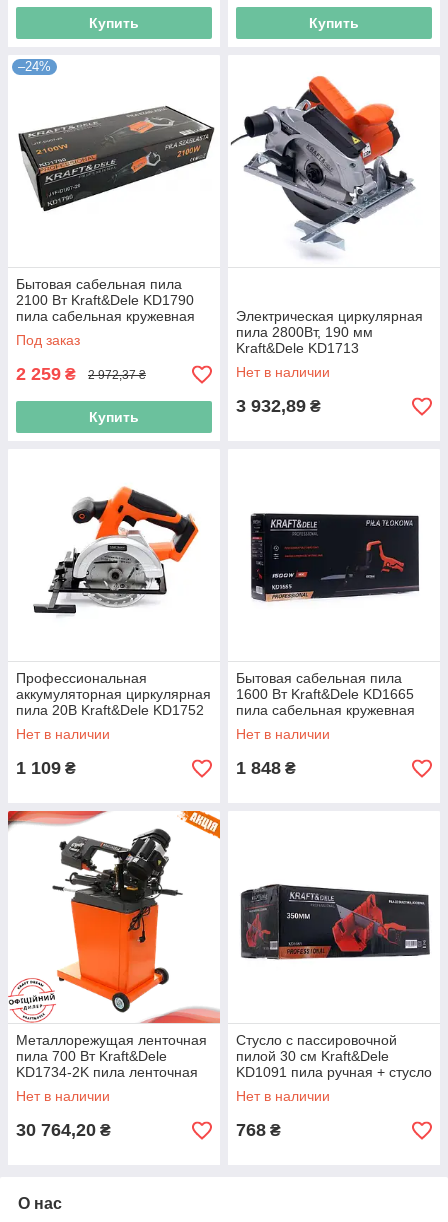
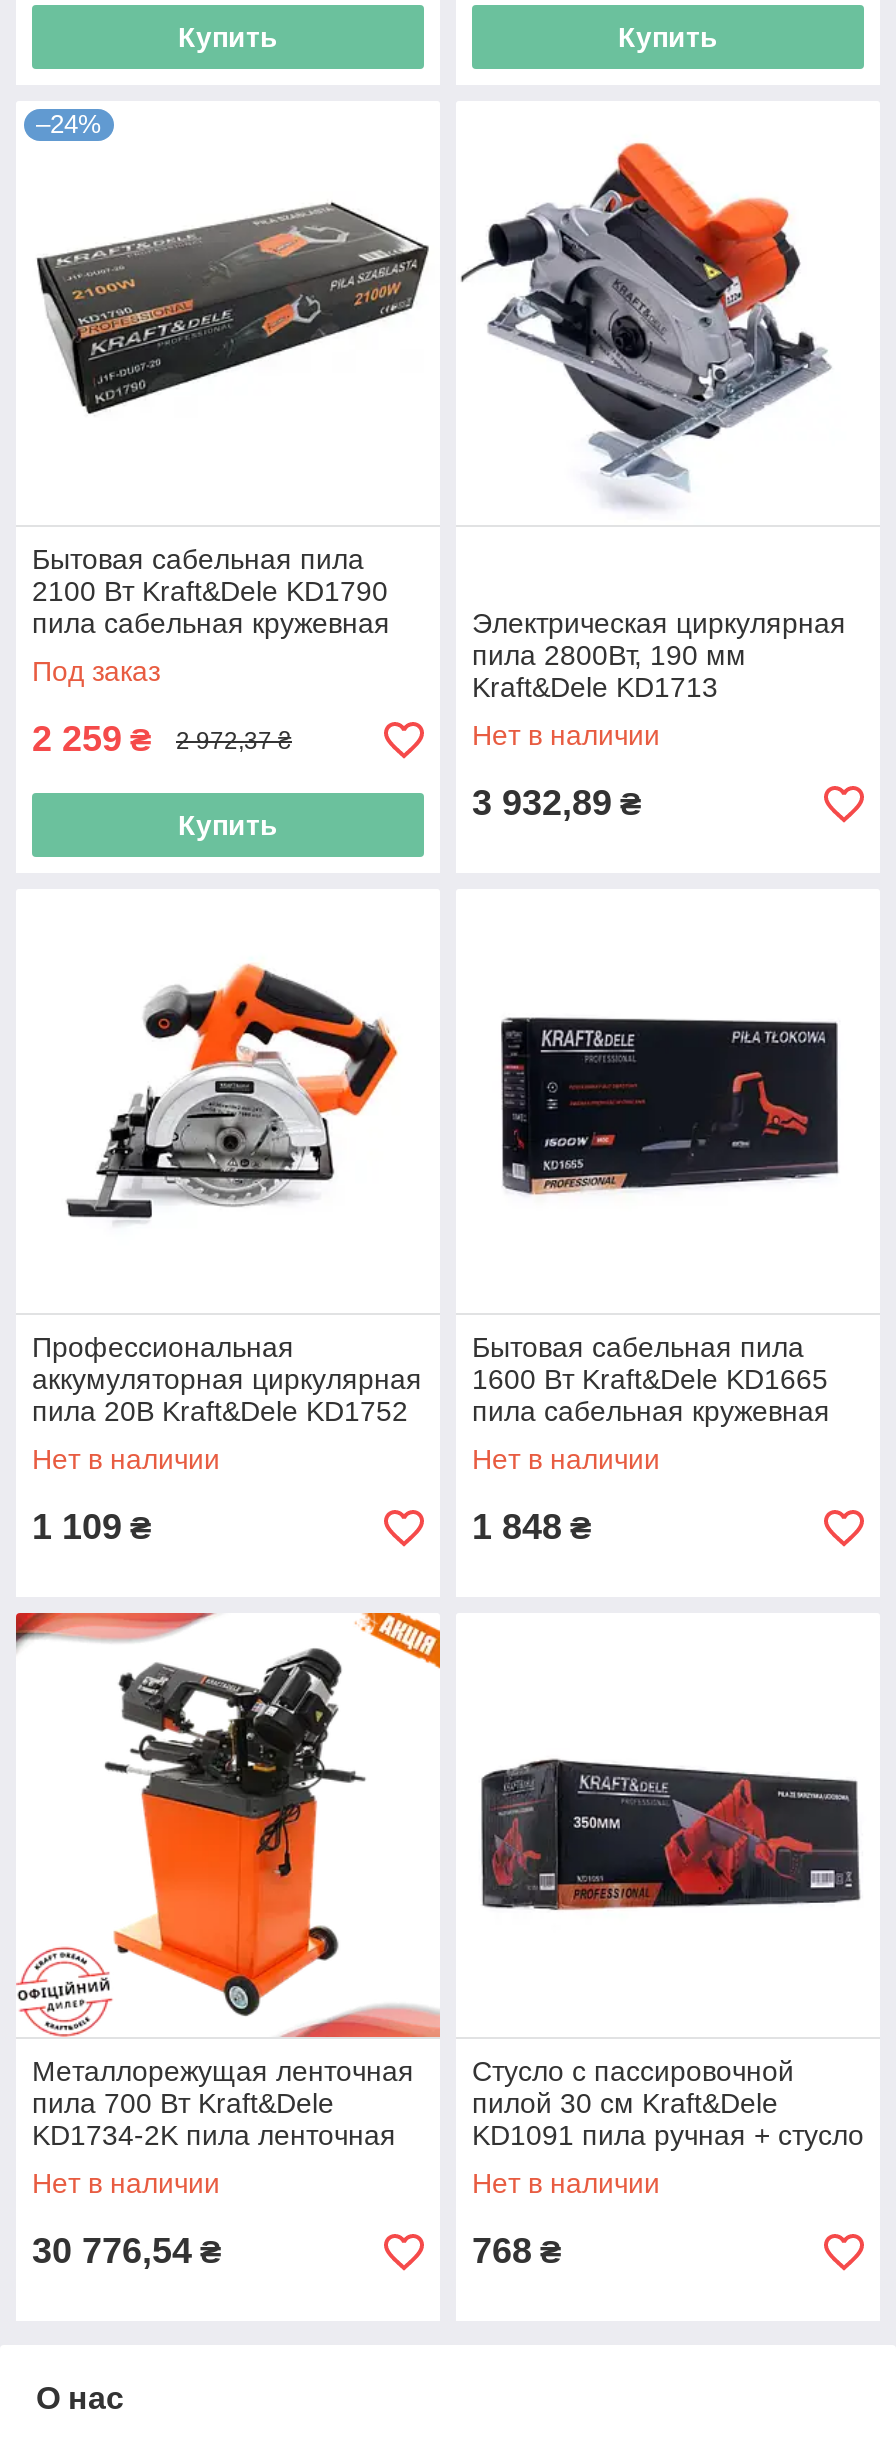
[16,1120,111,1140] 30 764,20 ₴ -> [32,2231,222,2271] 30 776,54 ₴

